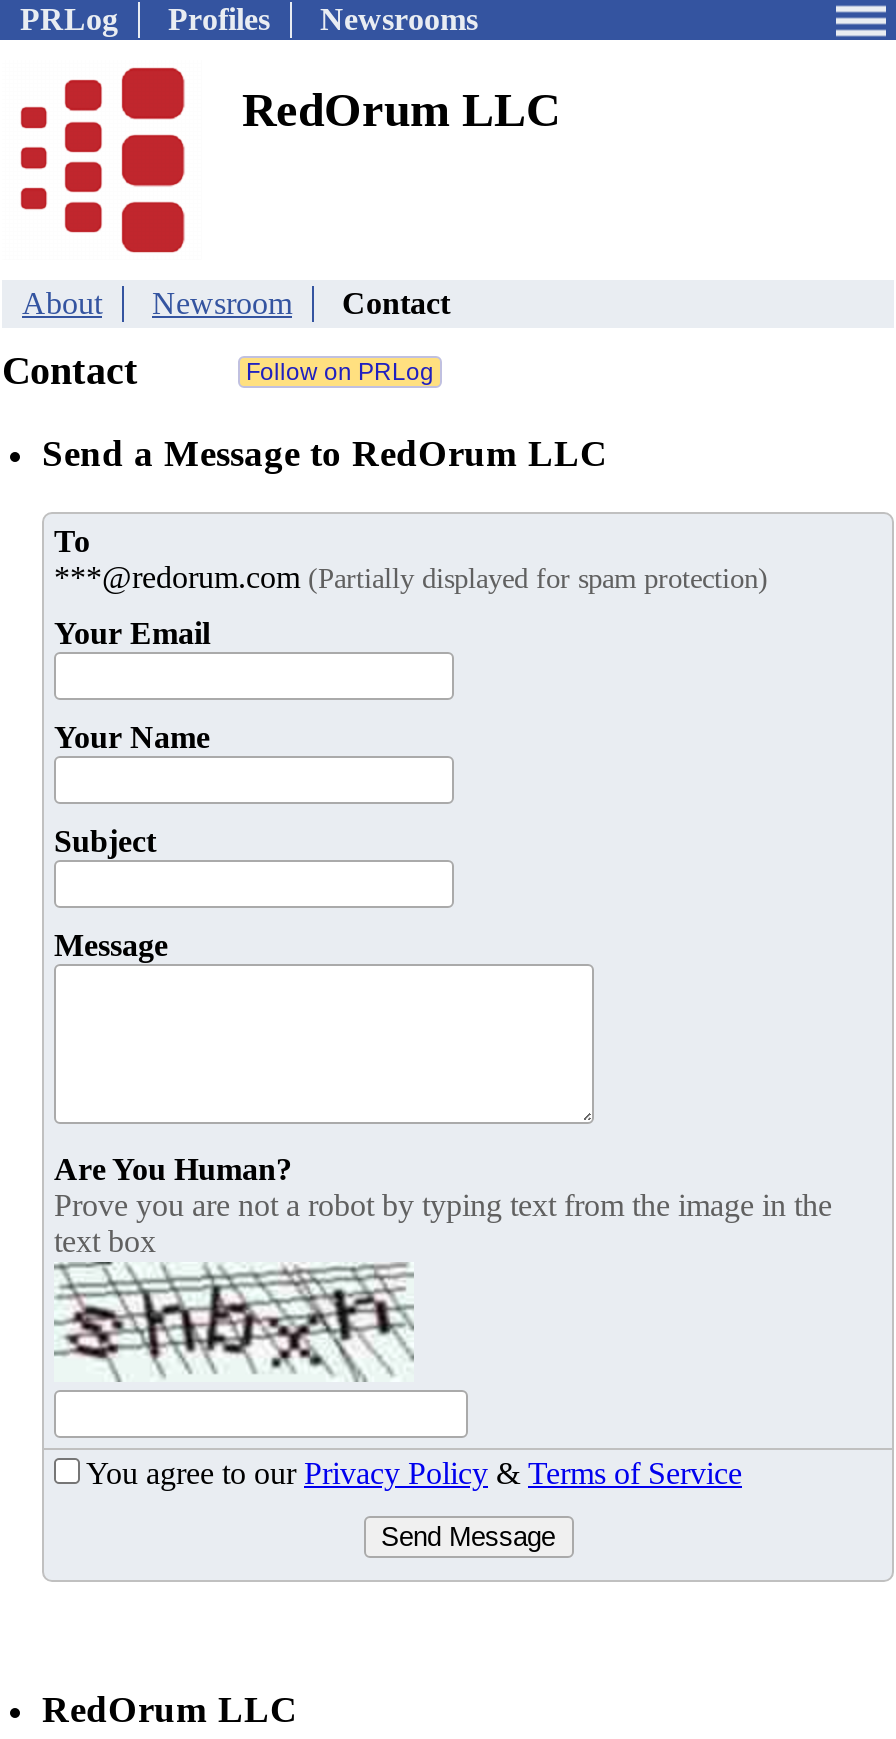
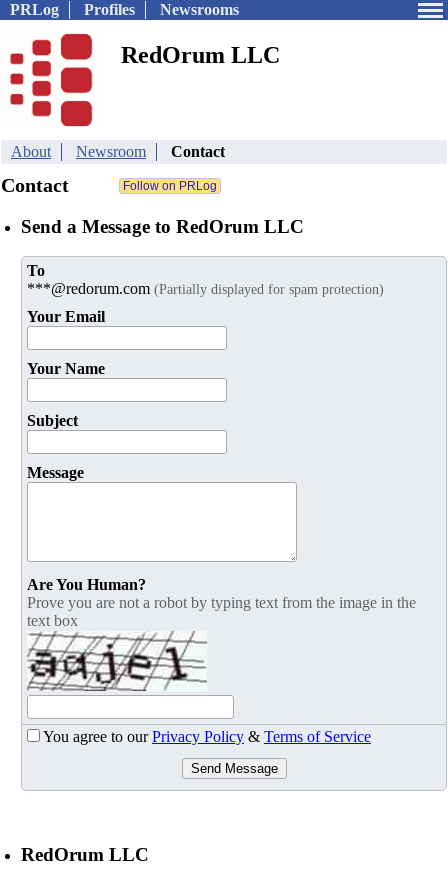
[54,1262,414,1382] [image] -> [26,631,207,692] [image]

